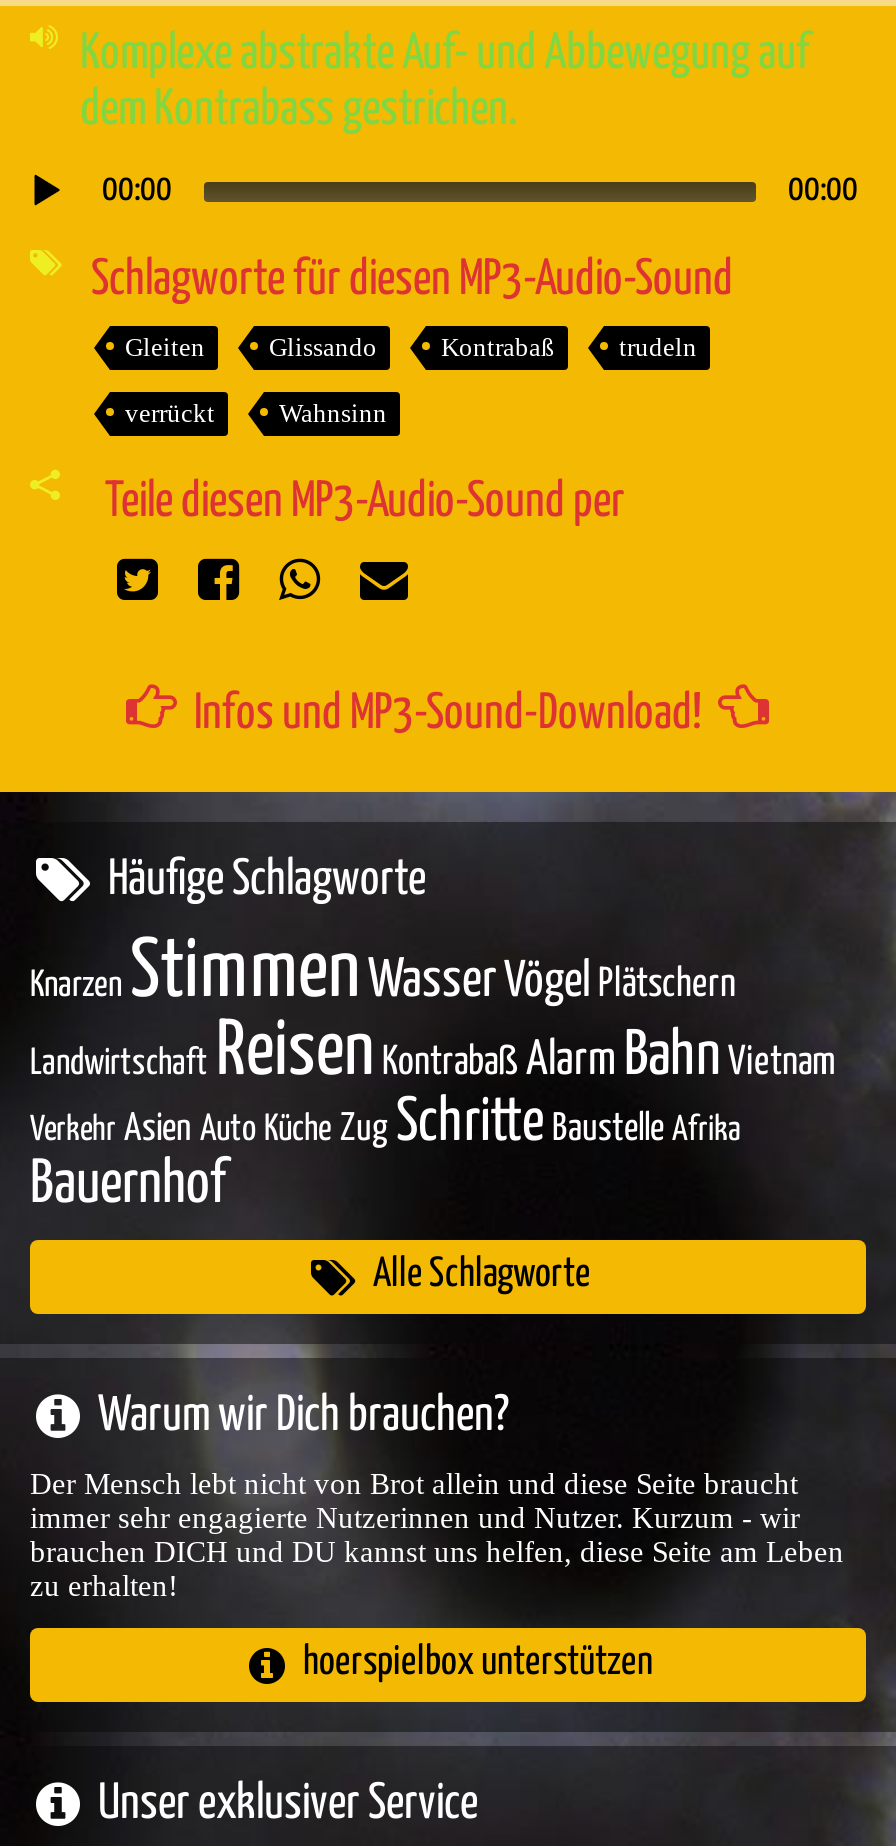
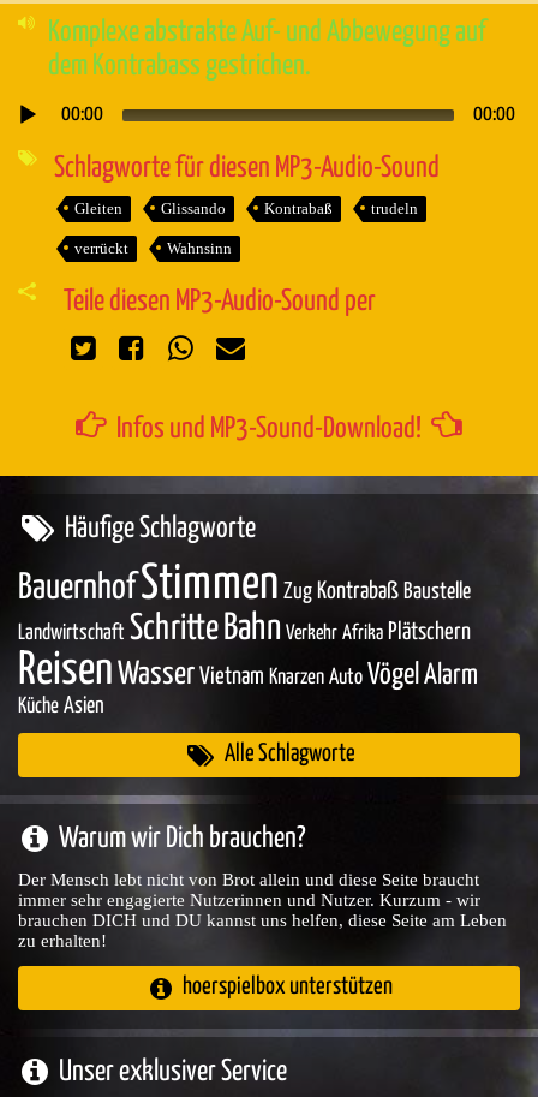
[30,933,836,1213] Knarzen Stimmen Wasser Vögel Plätschern | Landwirtschaft Reisen Kontrabaß Alarm Bahn Vietnam | Verkehr Asien Auto Küche Zug Schritte Baustelle Afrika | Bauernhof -> [18,561,478,717] Bauernhof Stimmen Zug Kontrabaß Baustelle | Landwirtschaft Schritte Bahn Verkehr Afrika Plätschern | Reisen Wasser Vietnam Knarzen Auto Vögel Alarm | Küche Asien

